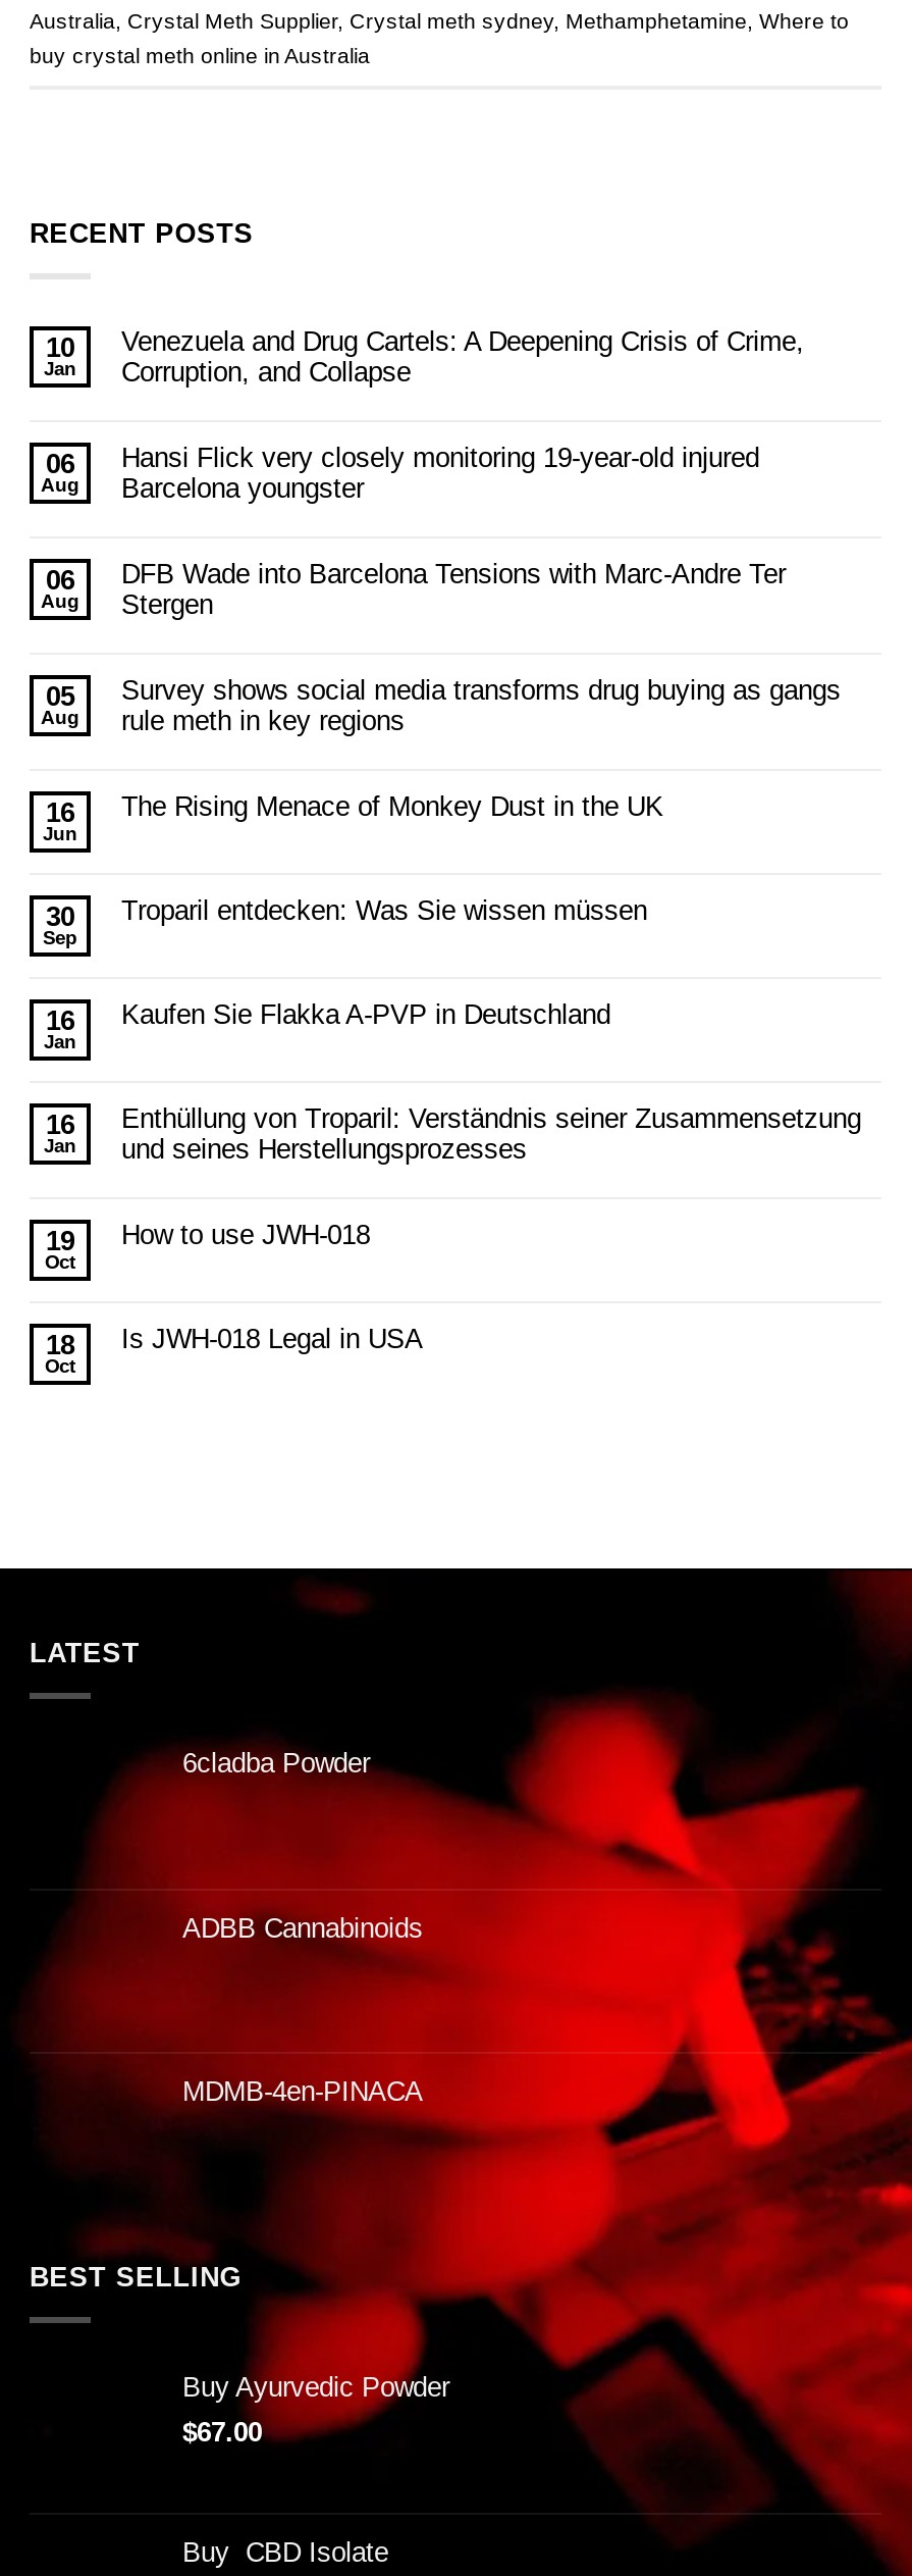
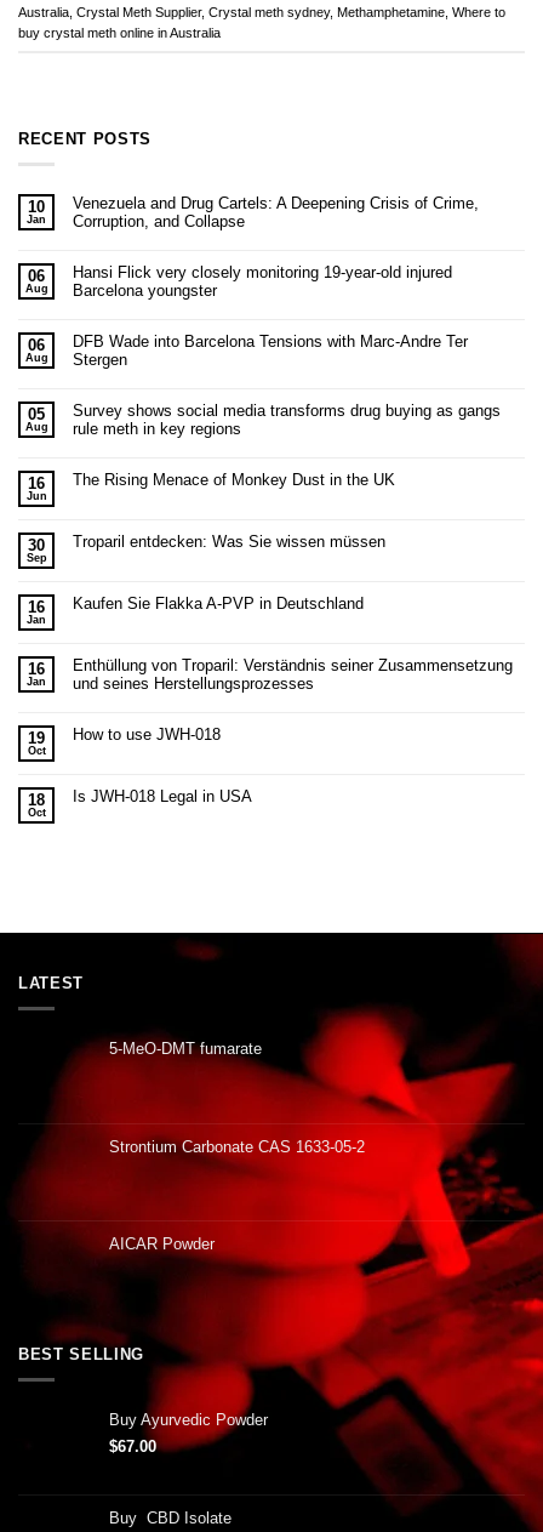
[182,1748,370,1779] 6cladba Powder -> [109,1040,262,1058] 5-MeO-DMT fumarate
[182,1913,423,1944] ADBB Cannabinoids -> [109,1138,365,1156] Strontium Carbonate CAS 1633-05-2
[182,2077,423,2107] MDMB-4en-PINACA -> [109,1235,215,1253] AICAR Powder

